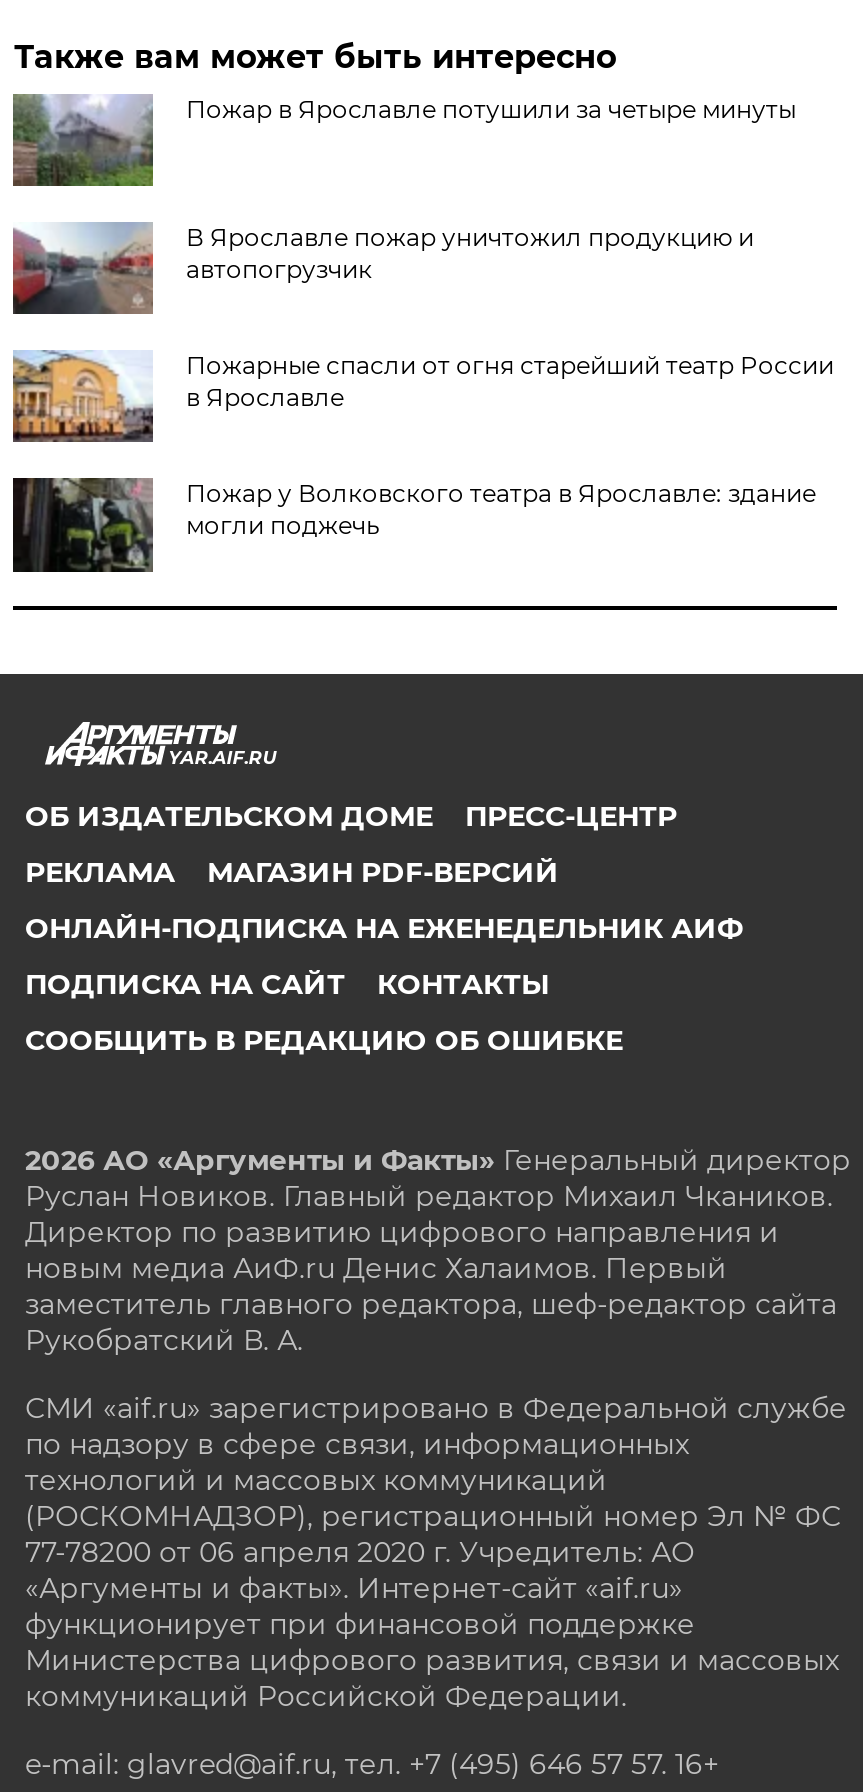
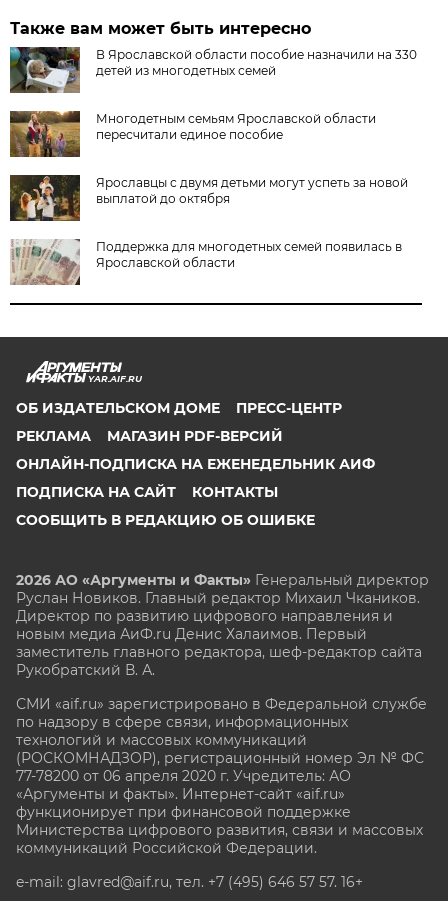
[13,92,796,188] [image] | Пожар в Ярославле потушили за четыре минуты -> [10,46,417,93] [image] | В Ярославской области пособие назначили на 330 | детей из многодетных семей
[11,220,754,316] [image] | В Ярославле пожар уничтожил продукцию и | автопогрузчик -> [9,110,376,158] [image] | Многодетным семьям Ярославской области | пересчитали единое пособие
[11,350,834,442] [image] | Пожарные спасли от огня старейший театр России | в Ярославле -> [9,174,408,221] [image] | Ярославцы с двумя детьми могут успеть за новой | выплатой до октября
[11,476,816,574] [image] | Пожар у Волковского театра в Ярославле: здание | могли поджечь -> [10,239,402,286] [image] | Поддержка для многодетных семей появилась в | Ярославской области

